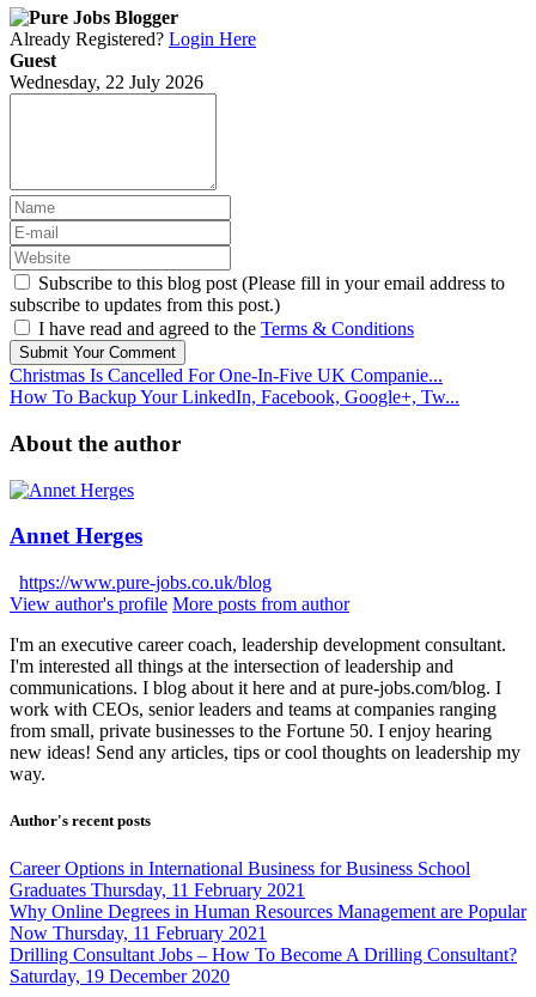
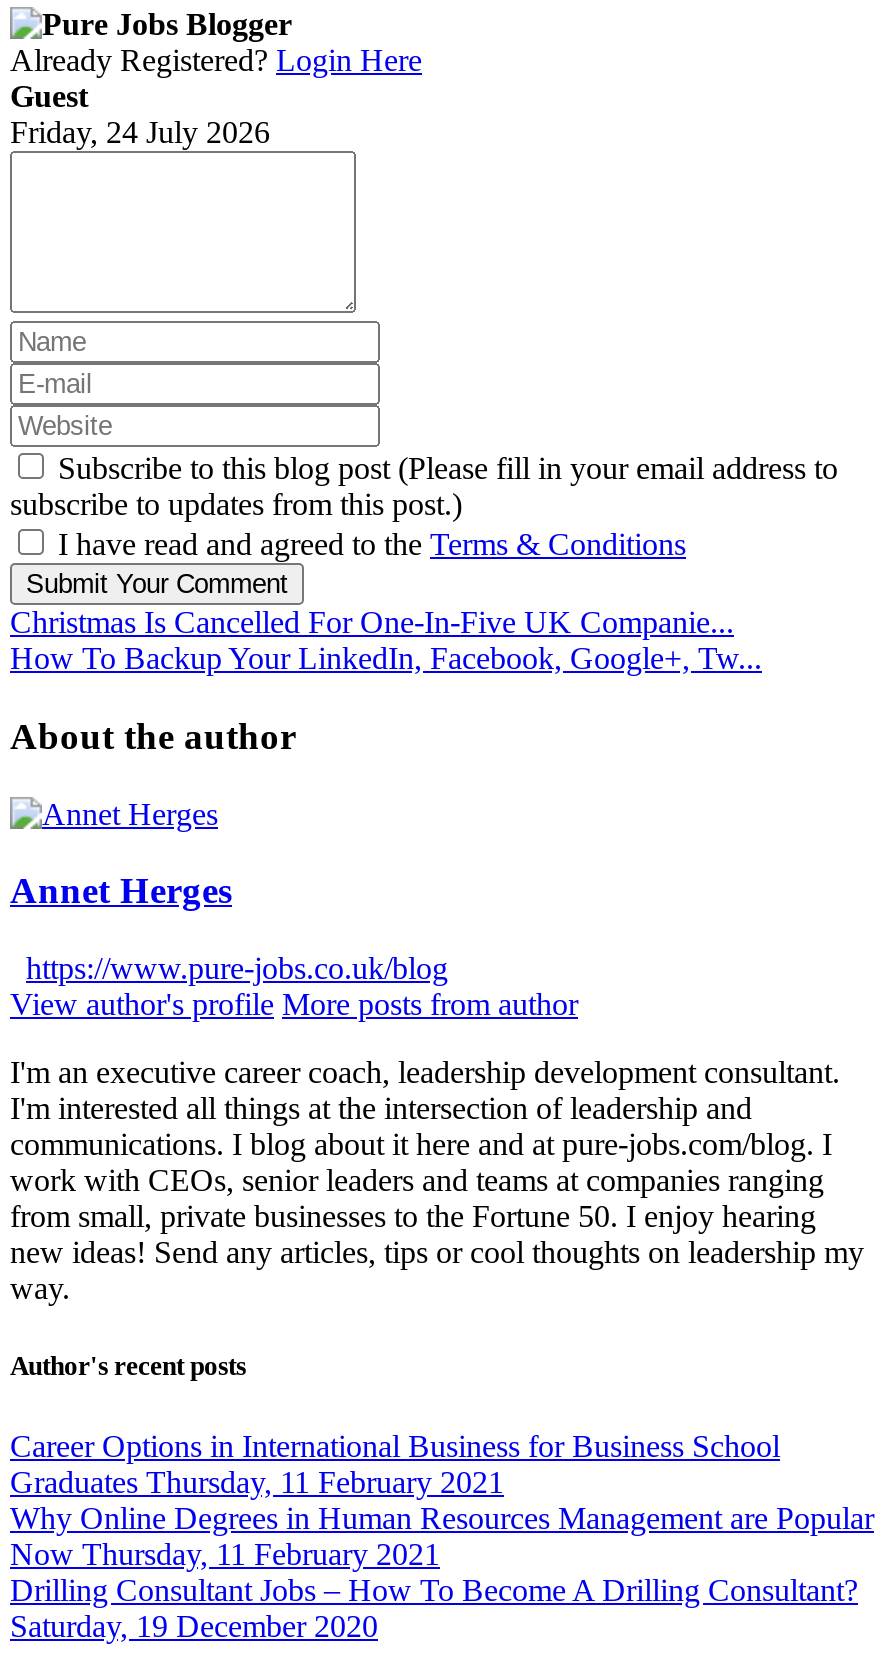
[10,72,203,93] Wednesday, 22 July 2026 -> [10,116,270,150] Friday, 24 July 2026

